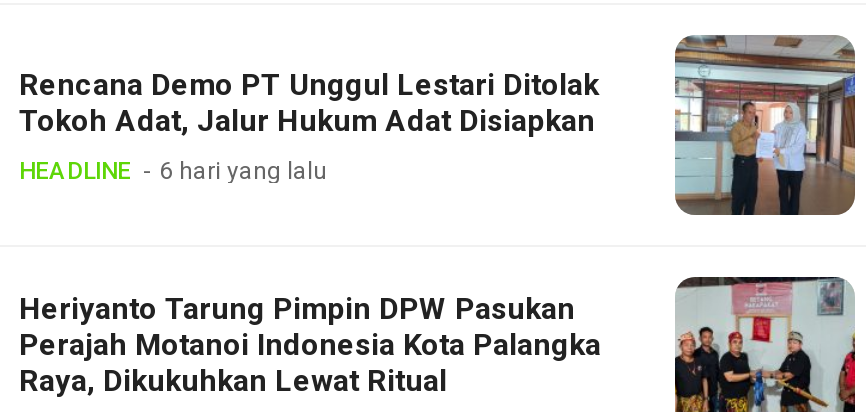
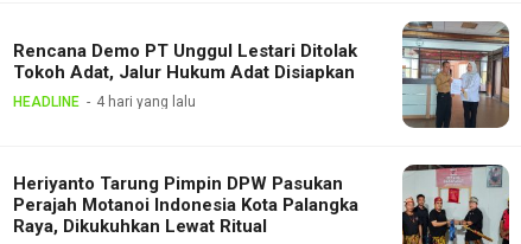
[159,158,327,186] 6 hari yang lalu -> [96,94,196,110] 4 hari yang lalu

